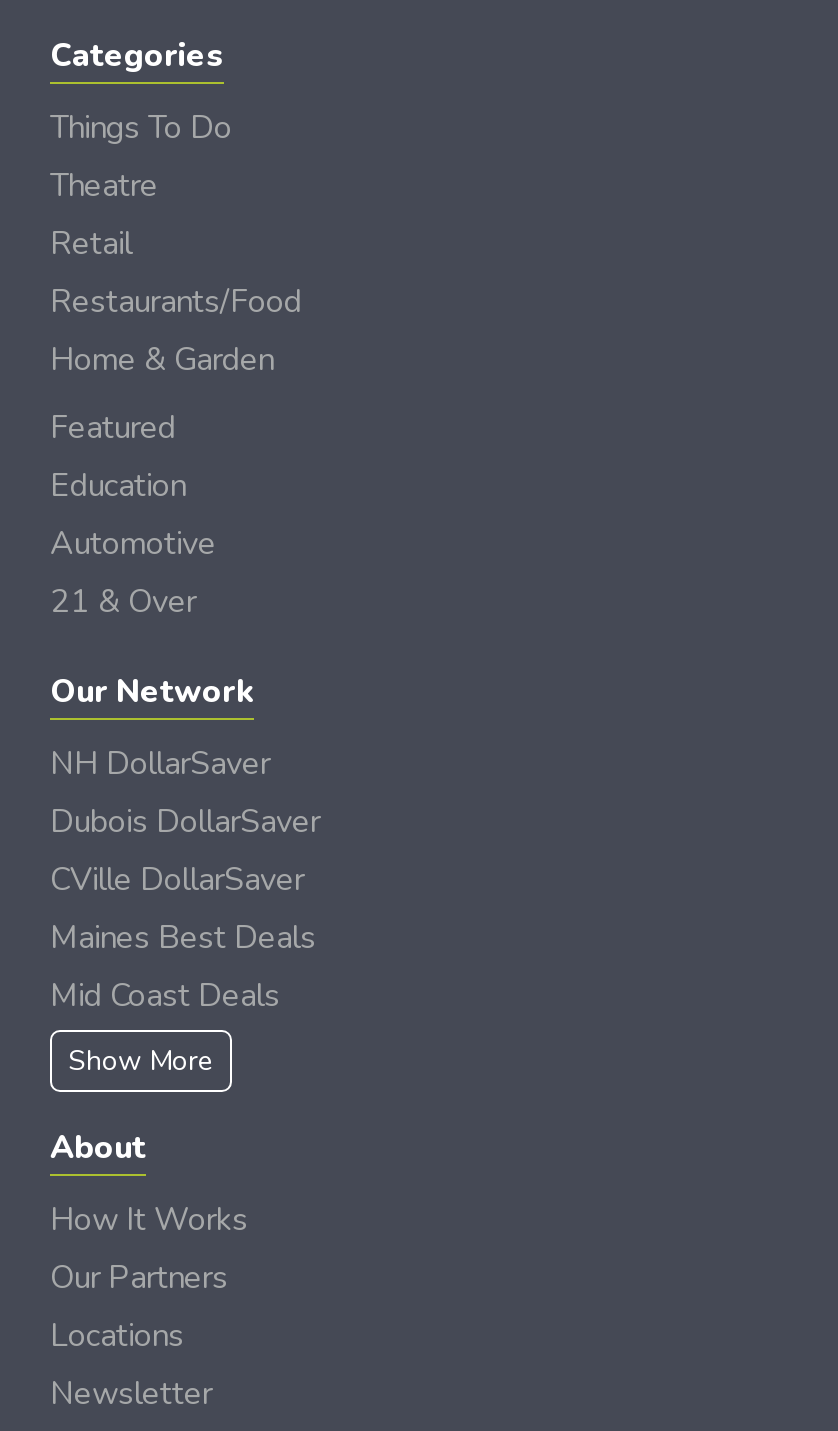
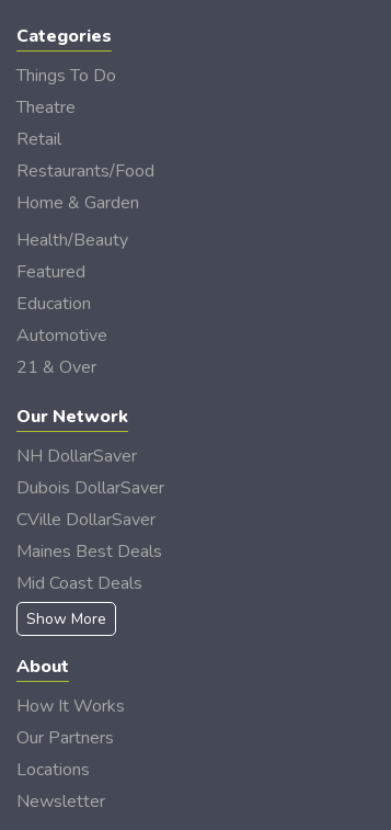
none -> [16,228,128,252] Health/Beauty

